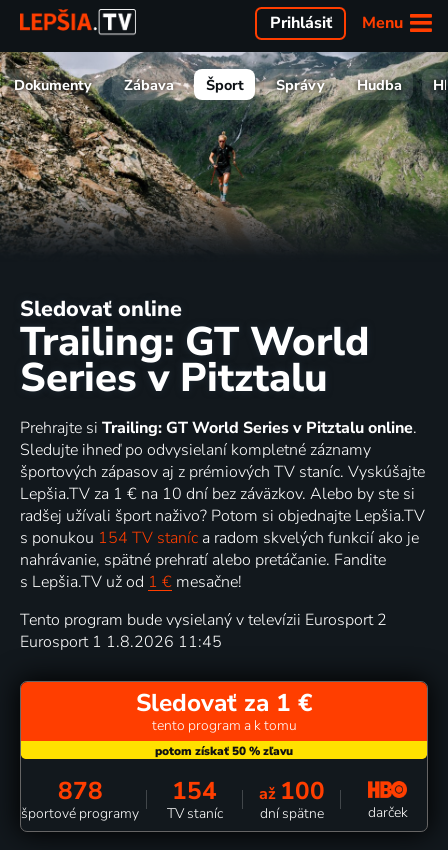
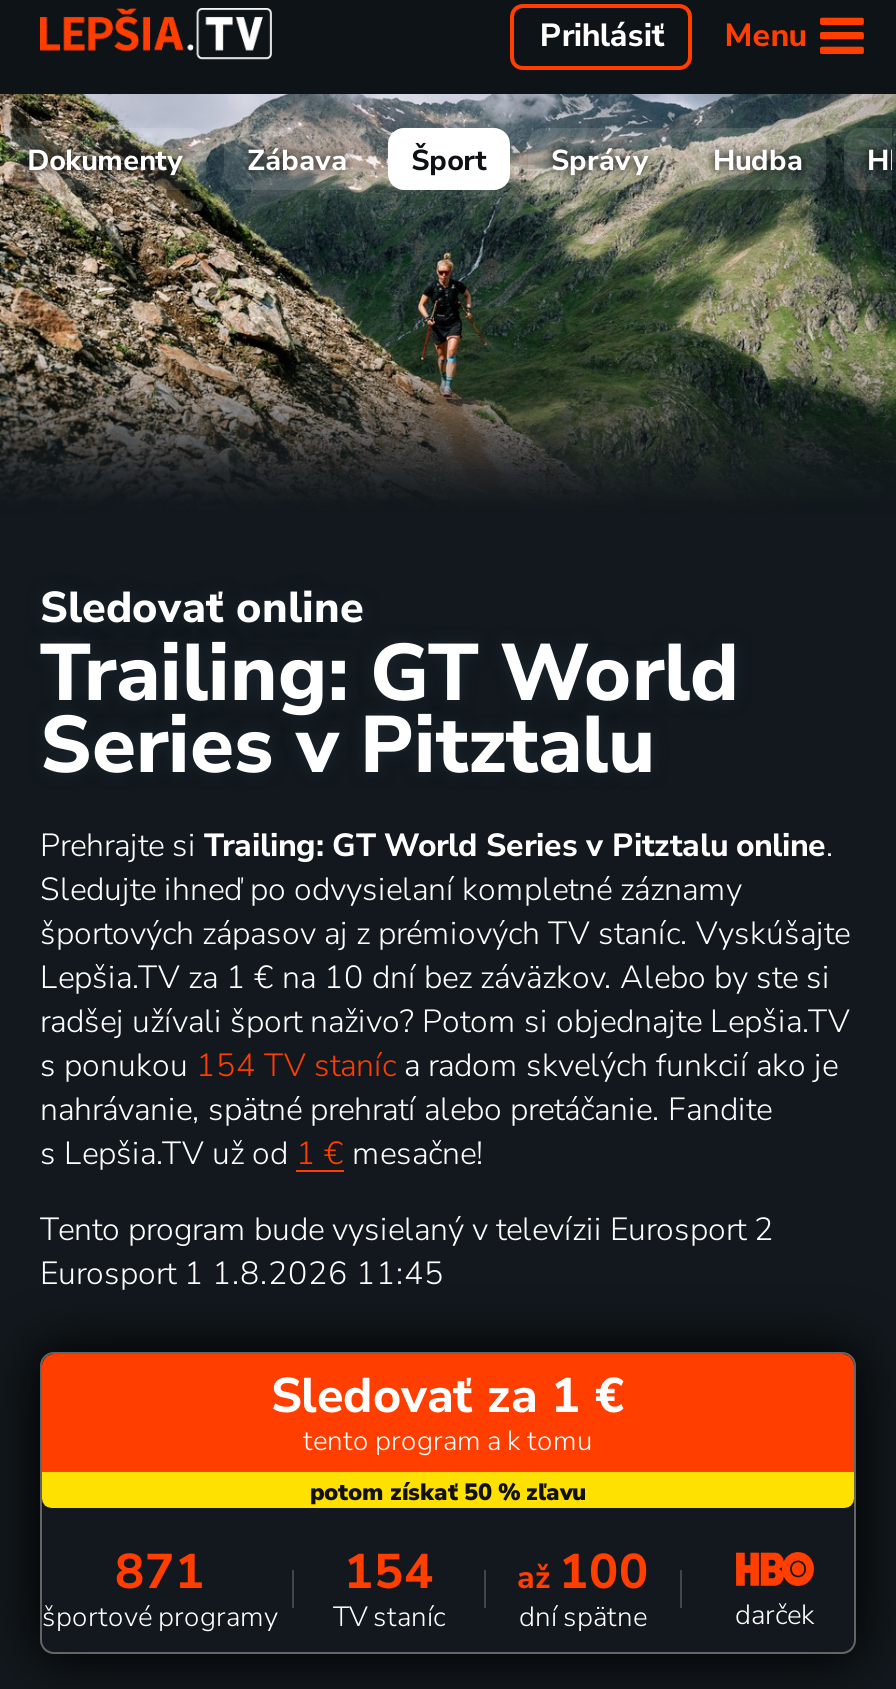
[57,774,102,808] 878 -> [115,1538,205,1606] 871

